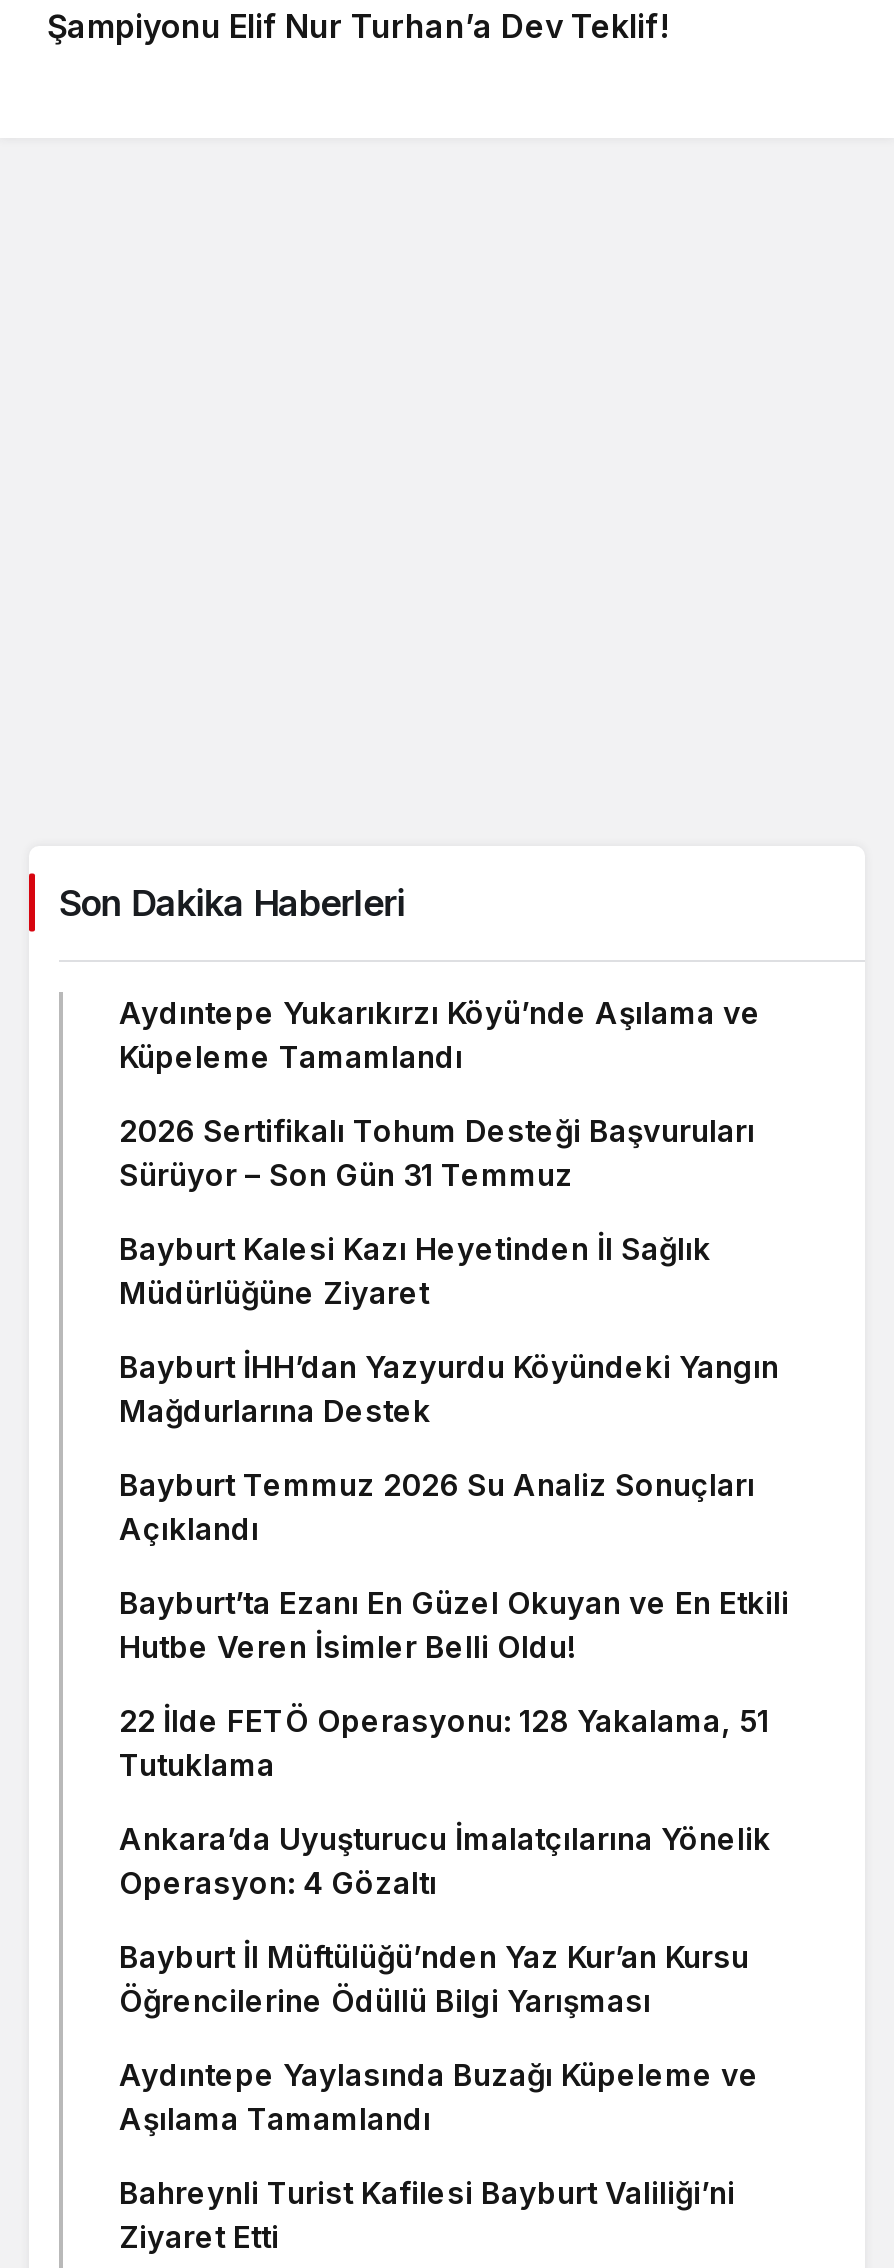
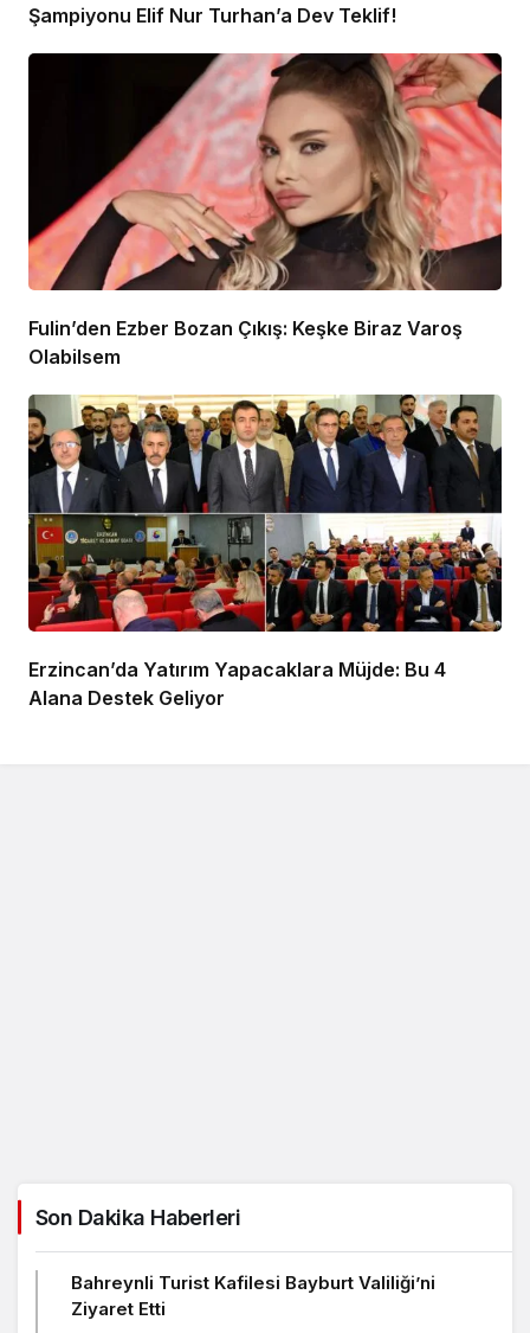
none -> [27,52,503,368] [image] | Fulin’den Ezber Bozan Çıkış: Keşke Biraz Varoş | Olabilsem
none -> [27,393,503,709] [image] | Erzincan’da Yatırım Yapacaklara Müjde: Bu 4 | Alana Destek Geliyor
moved [59,881,405,923] -> [35,1205,240,1230]: Son Dakika Haberleri
[119,993,789,2137] Aydıntepe Yukarıkırzı Köyü’nde Aşılama ve | Küpeleme Tamamlandı | 2026 Sertifikalı Tohum Desteği Başvuruları | Sürüyor – Son Gün 31 Temmuz | Bayburt Kalesi Kazı Heyetinden İl Sağlık | Müdürlüğüne Ziyaret | Bayburt İHH’dan Yazyurdu Köyündeki Yangın | Mağdurlarına Destek | Bayburt Temmuz 2026 Su Analiz Sonuçları | Açıklandı | Bayburt’ta Ezanı En Güzel Okuyan ve En Etkili | Hutbe Veren İsimler Belli Oldu! | 22 İlde FETÖ Operasyonu: 128 Yakalama, 51 | Tutuklama | Ankara’da Uyuşturucu İmalatçılarına Yönelik | Operasyon: 4 Gözaltı | Bayburt İl Müftülüğü’nden Yaz Kur’an Kursu | Öğrencilerine Ödüllü Bilgi Yarışması | Aydıntepe Yaylasında Buzağı Küpeleme ve | Aşılama Tamamlandı -> none

